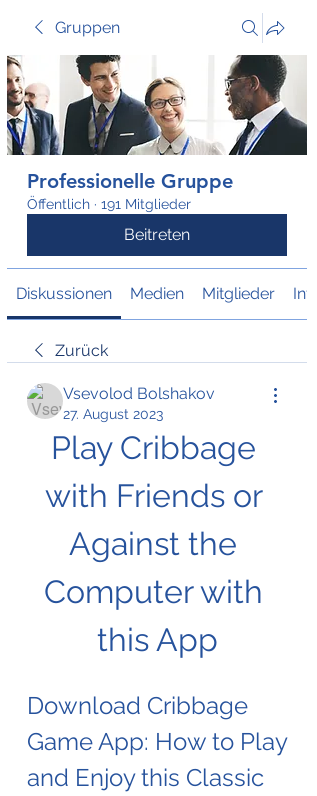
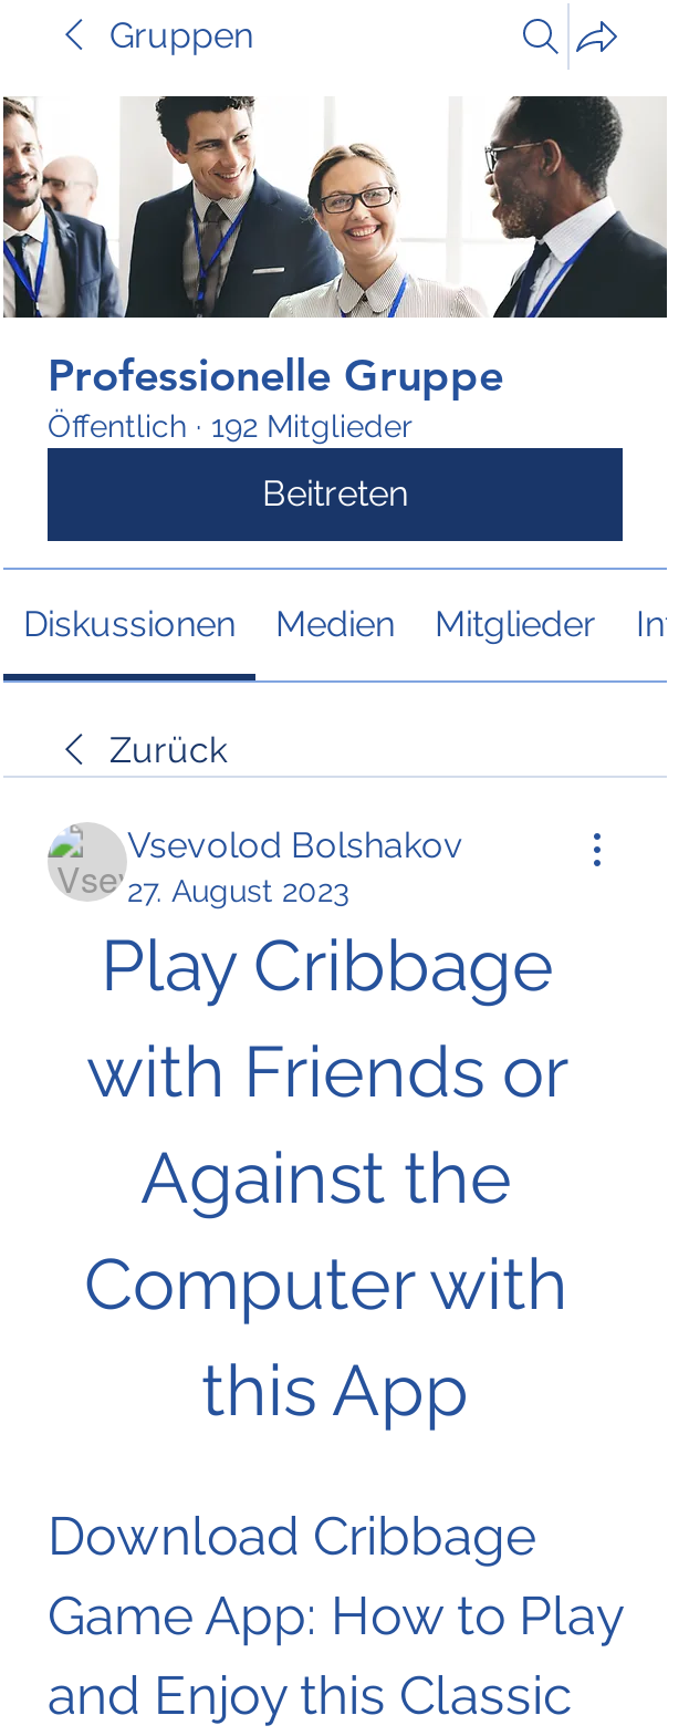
[27,196,191,212] Öffentlich · 191 Mitglieder -> [48,408,413,444] Öffentlich · 192 Mitglieder

